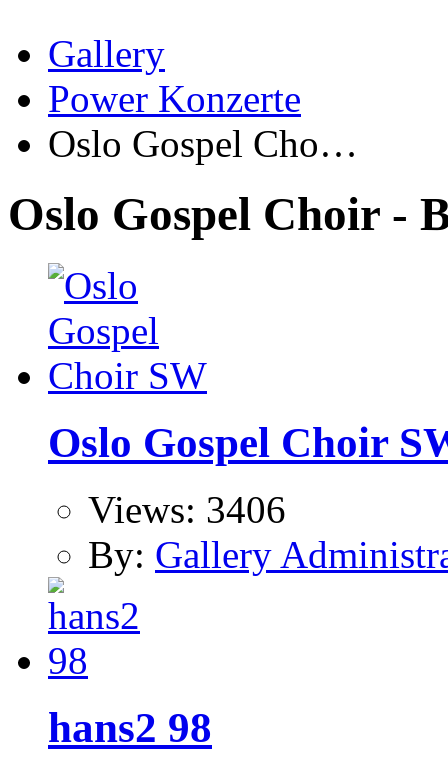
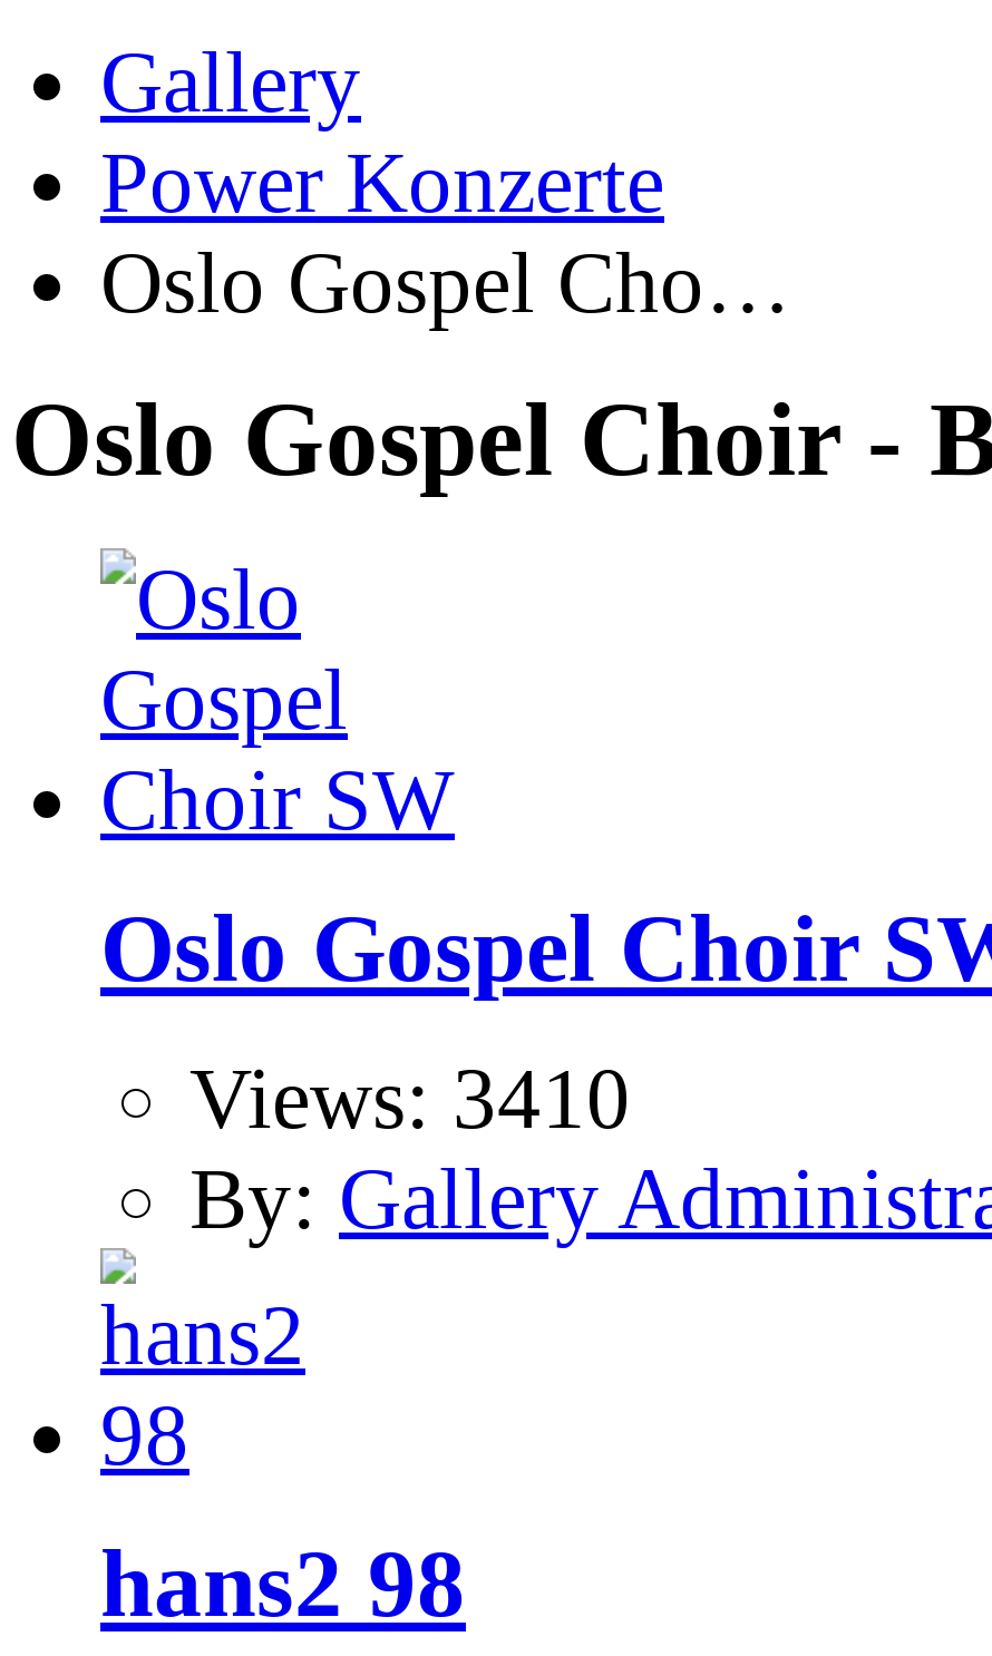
[88,488,286,531] Views: 3406 -> [189,1049,631,1145] Views: 3410

